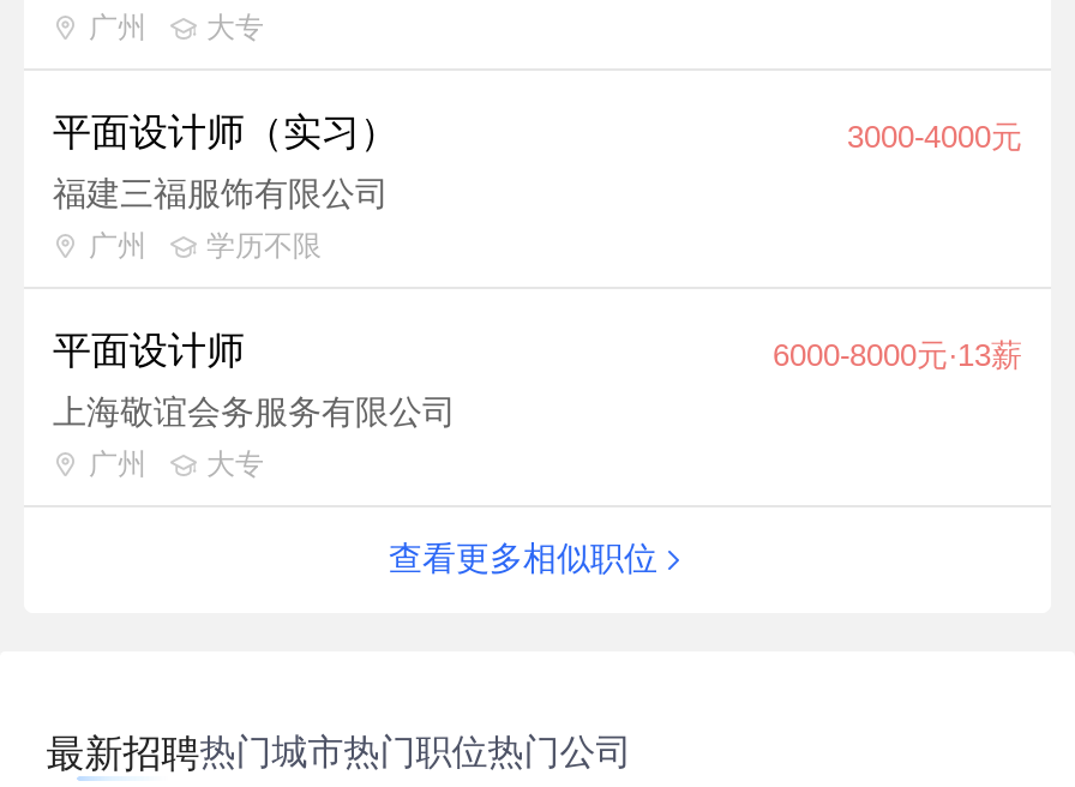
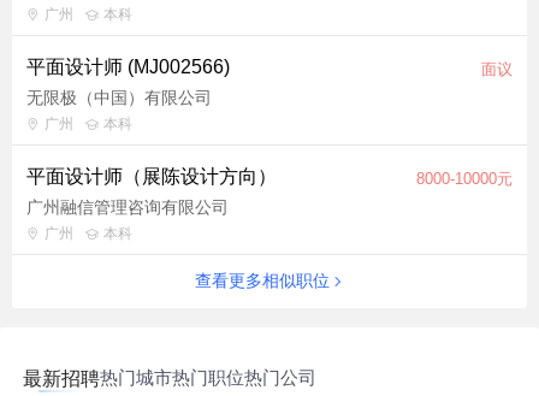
[206,11,264,44] 大专 -> [103,6,132,23] 本科
[53,112,1022,155] 平面设计师（实习） | 3000-4000元 -> [26,57,513,78] 平面设计师 (MJ002566) | 面议
[53,174,389,212] 福建三福服饰有限公司 -> [26,88,212,107] 无限极（中国）有限公司
[206,229,322,263] 学历不限 -> [103,116,132,132] 本科
[53,330,1022,373] 平面设计师 | 6000-8000元·13薪 -> [26,166,513,188] 平面设计师（展陈设计方向） | 8000-10000元
[53,392,456,431] 上海敬谊会务服务有限公司 -> [26,197,229,217] 广州融信管理咨询有限公司
[206,447,264,481] 大专 -> [103,225,132,242] 本科

